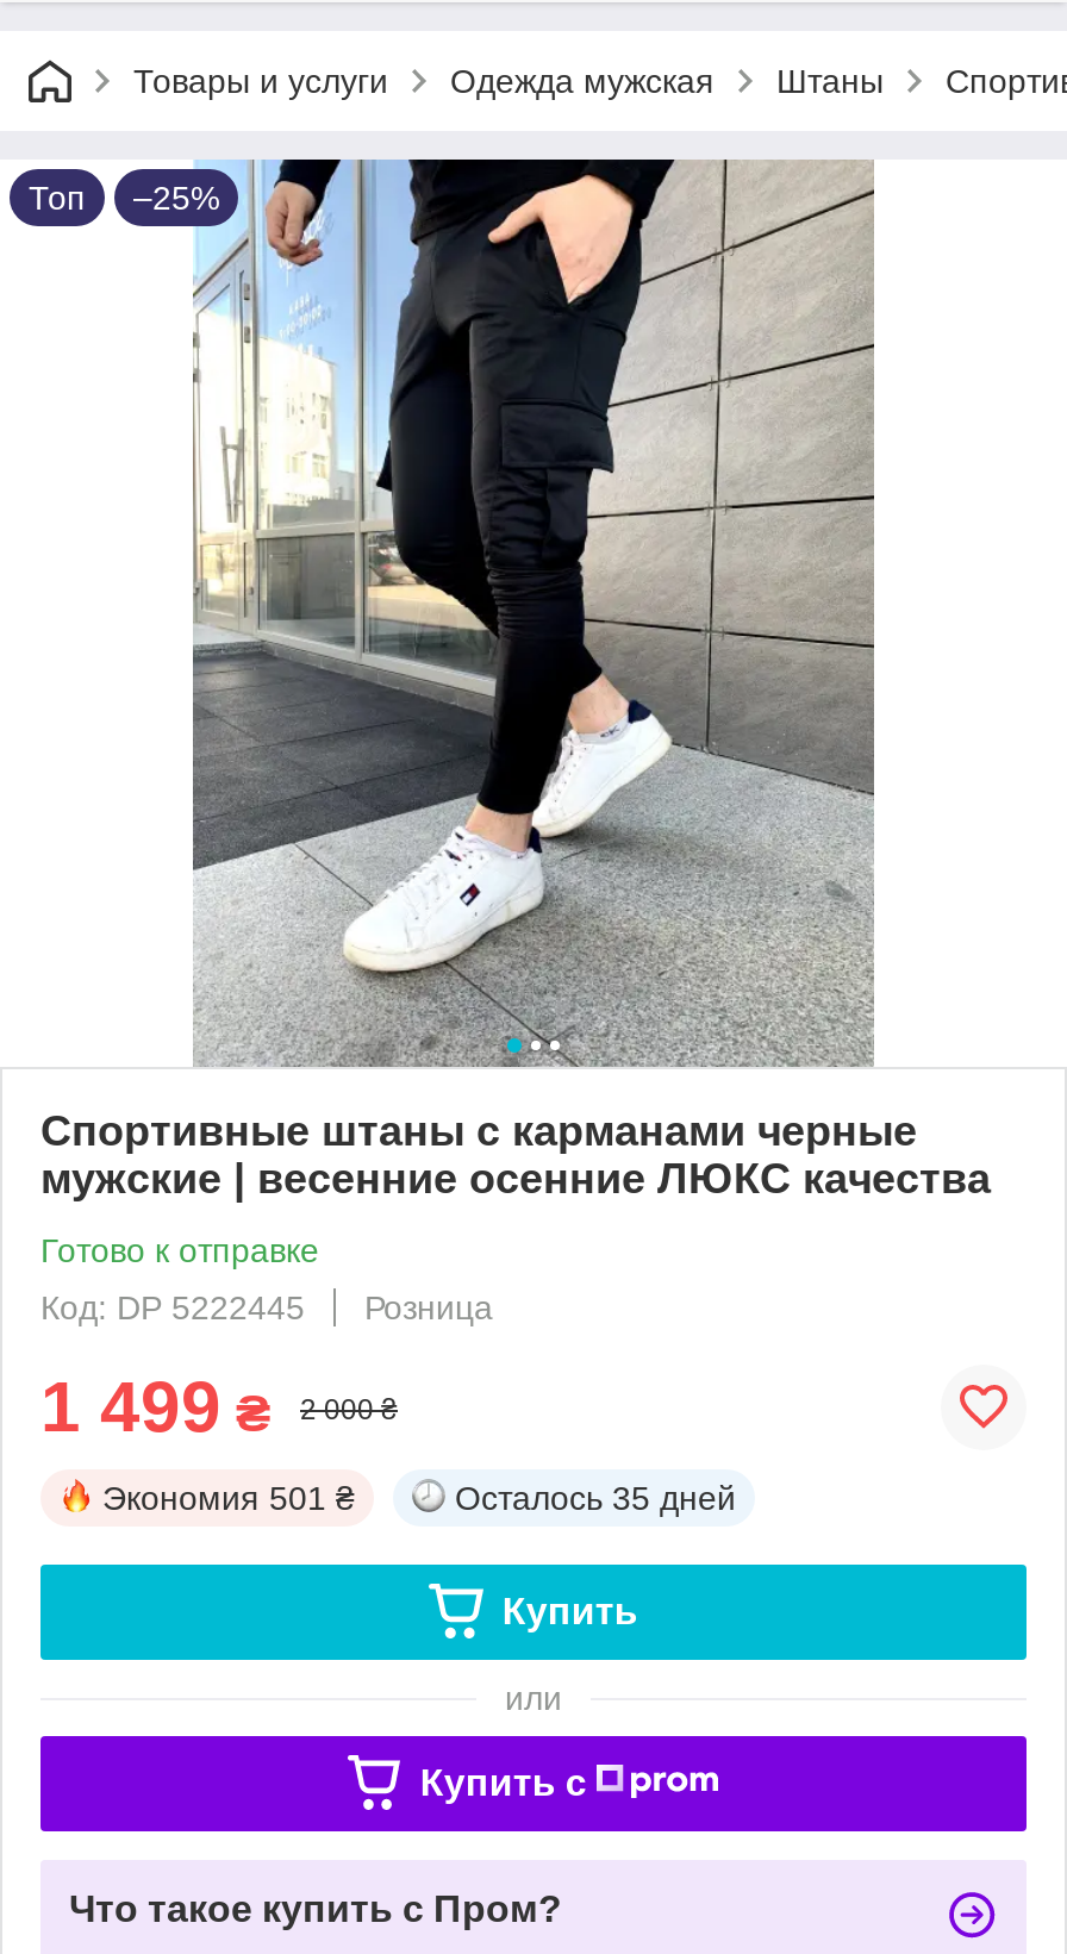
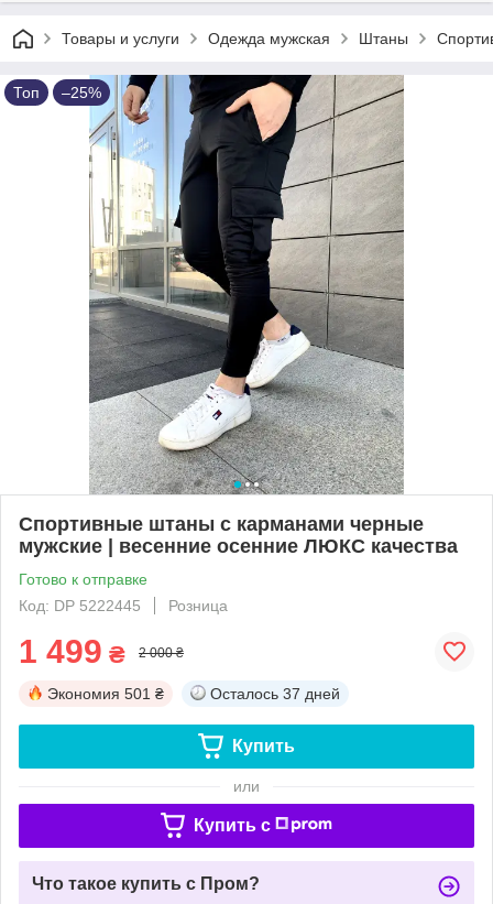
[455,1478,736,1517] Осталось 35 дней -> [210,685,340,702] Осталось 37 дней

